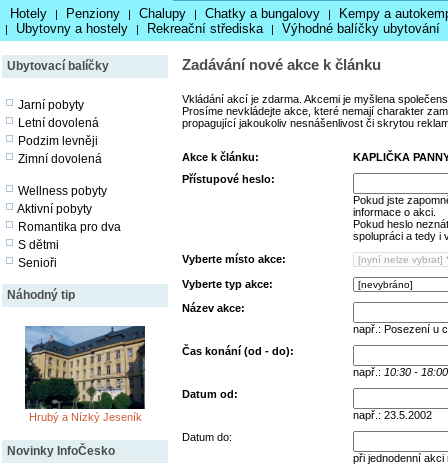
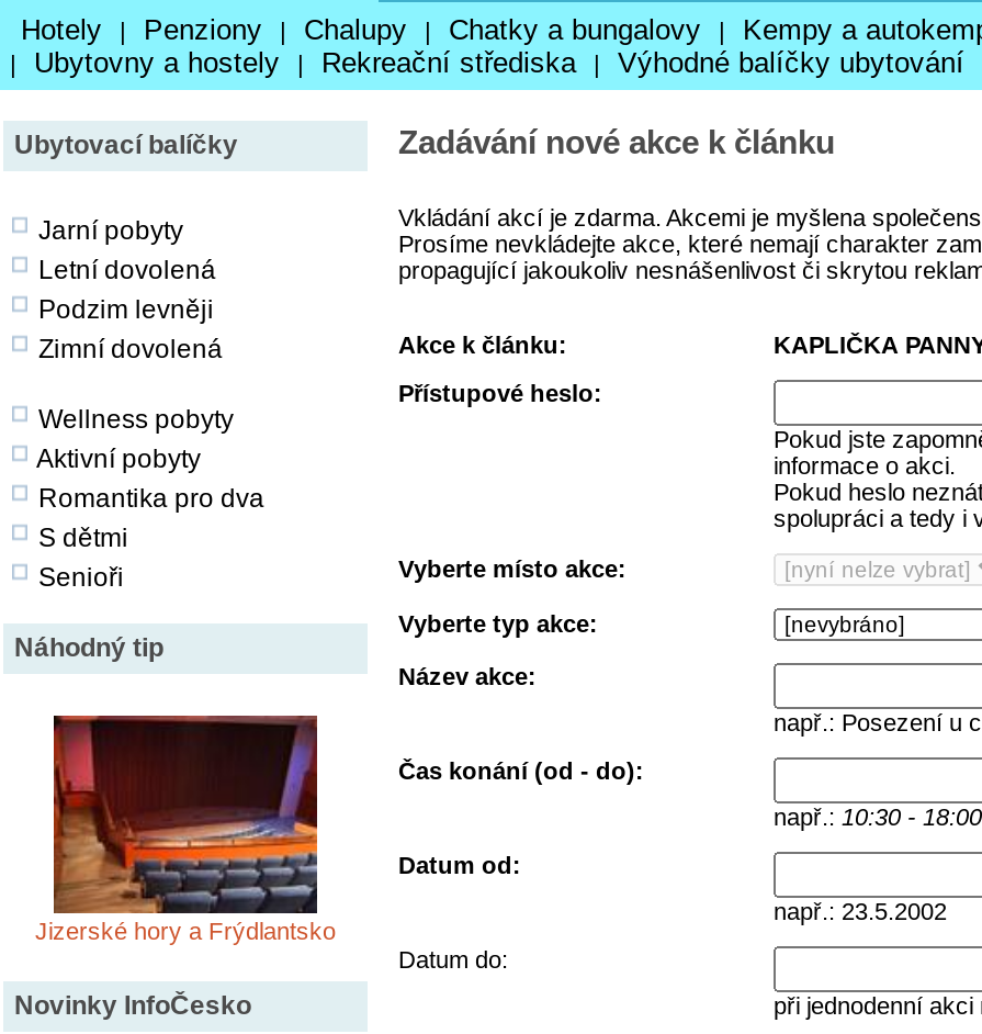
[24,325,146,423] [image] | Hrubý a Nízký Jeseník -> [35,713,336,944] [image] | Jizerské hory a Frýdlantsko

